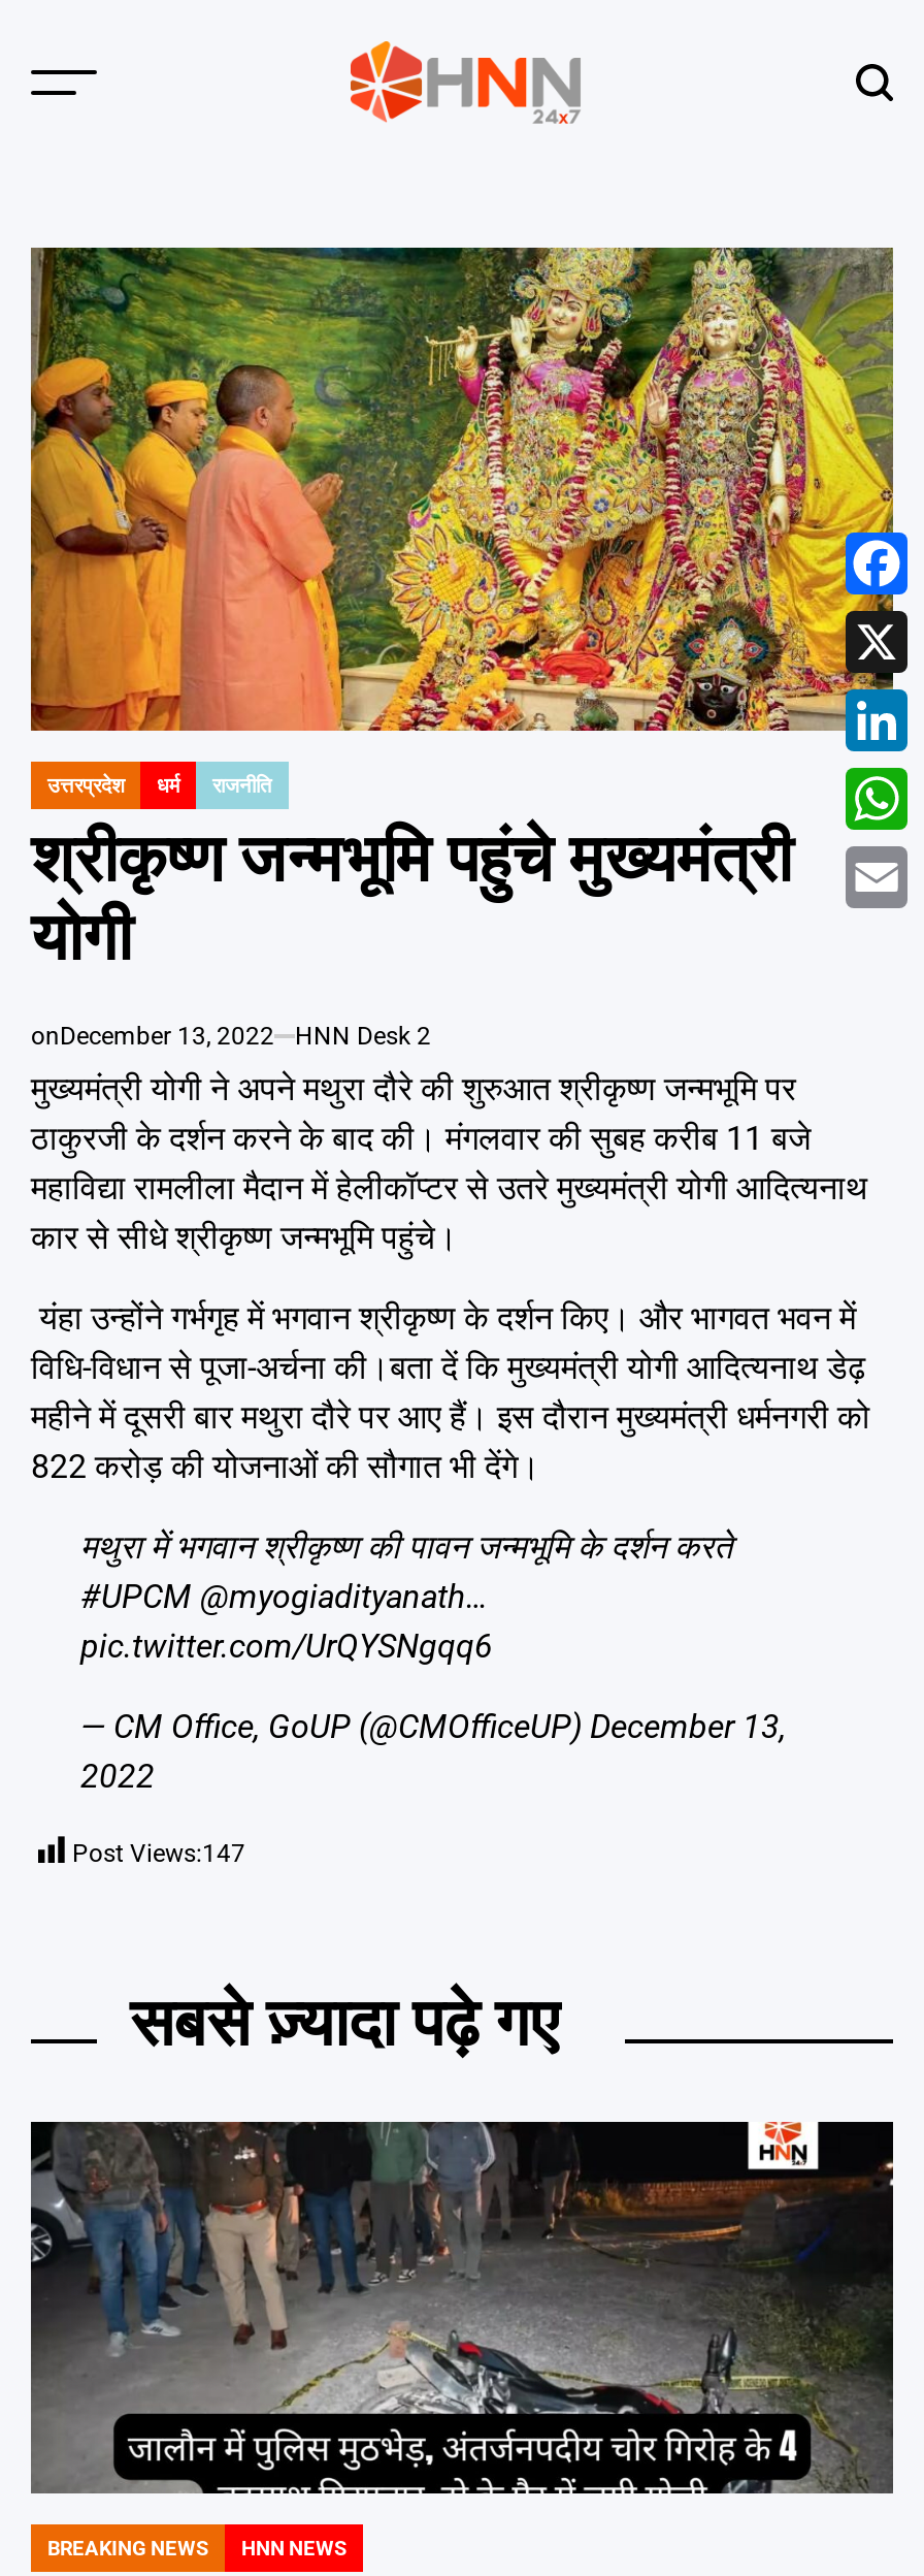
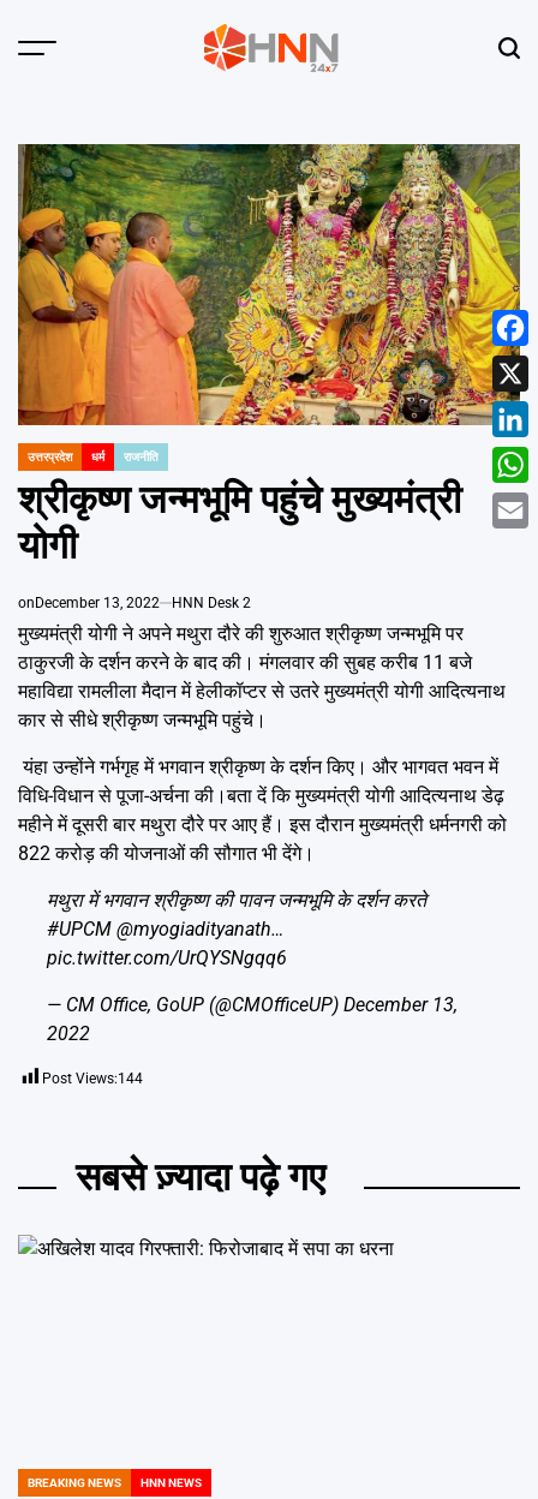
[72,1839,245,1868] Post Views:147 -> [42,1070,143,1087] Post Views:144
[29,2120,895,2496] [image] -> none

